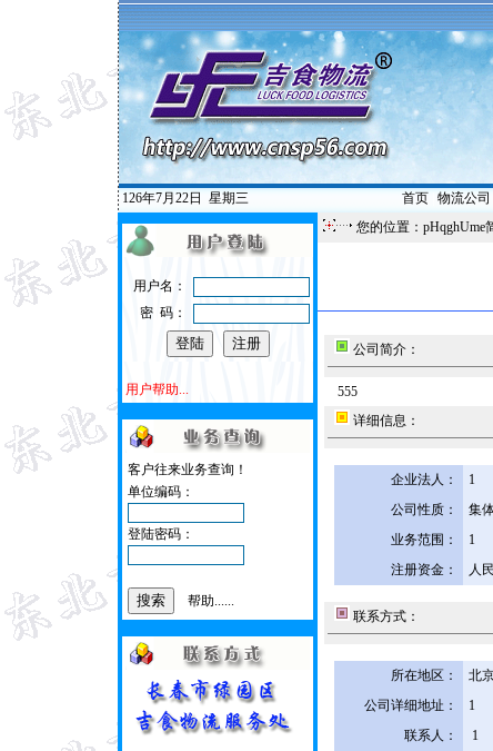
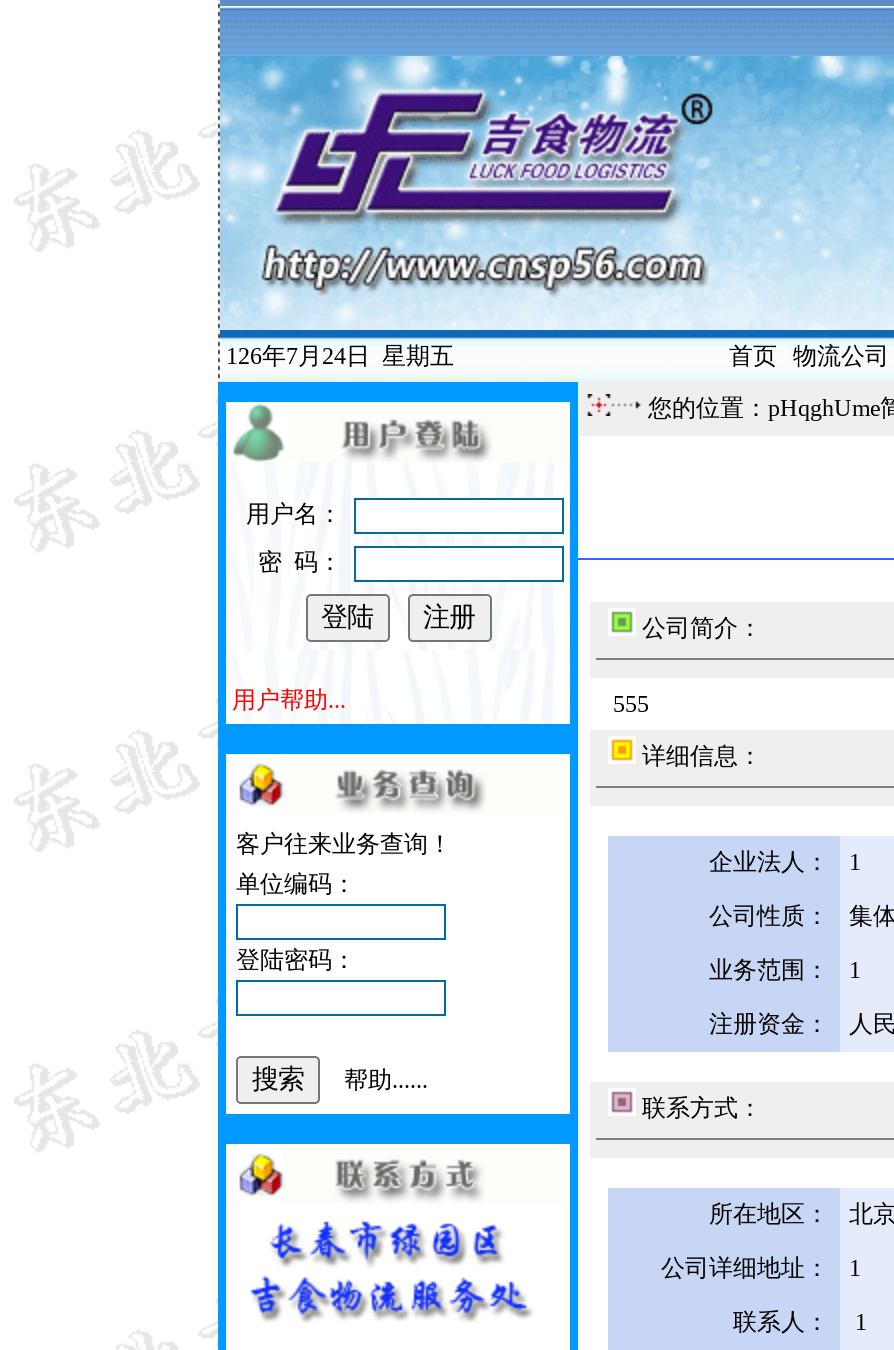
[122,190,249,206] 126年7月22日 星期三 -> [226,342,454,370] 126年7月24日 星期五

